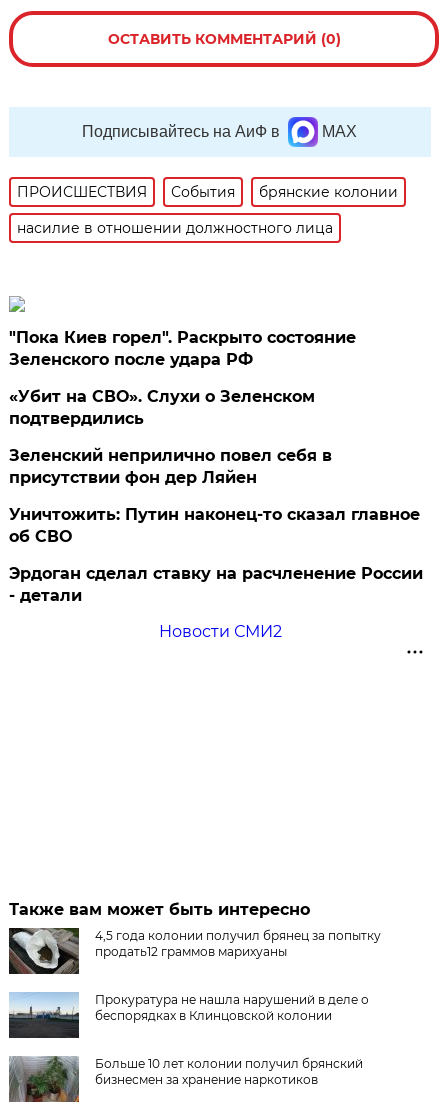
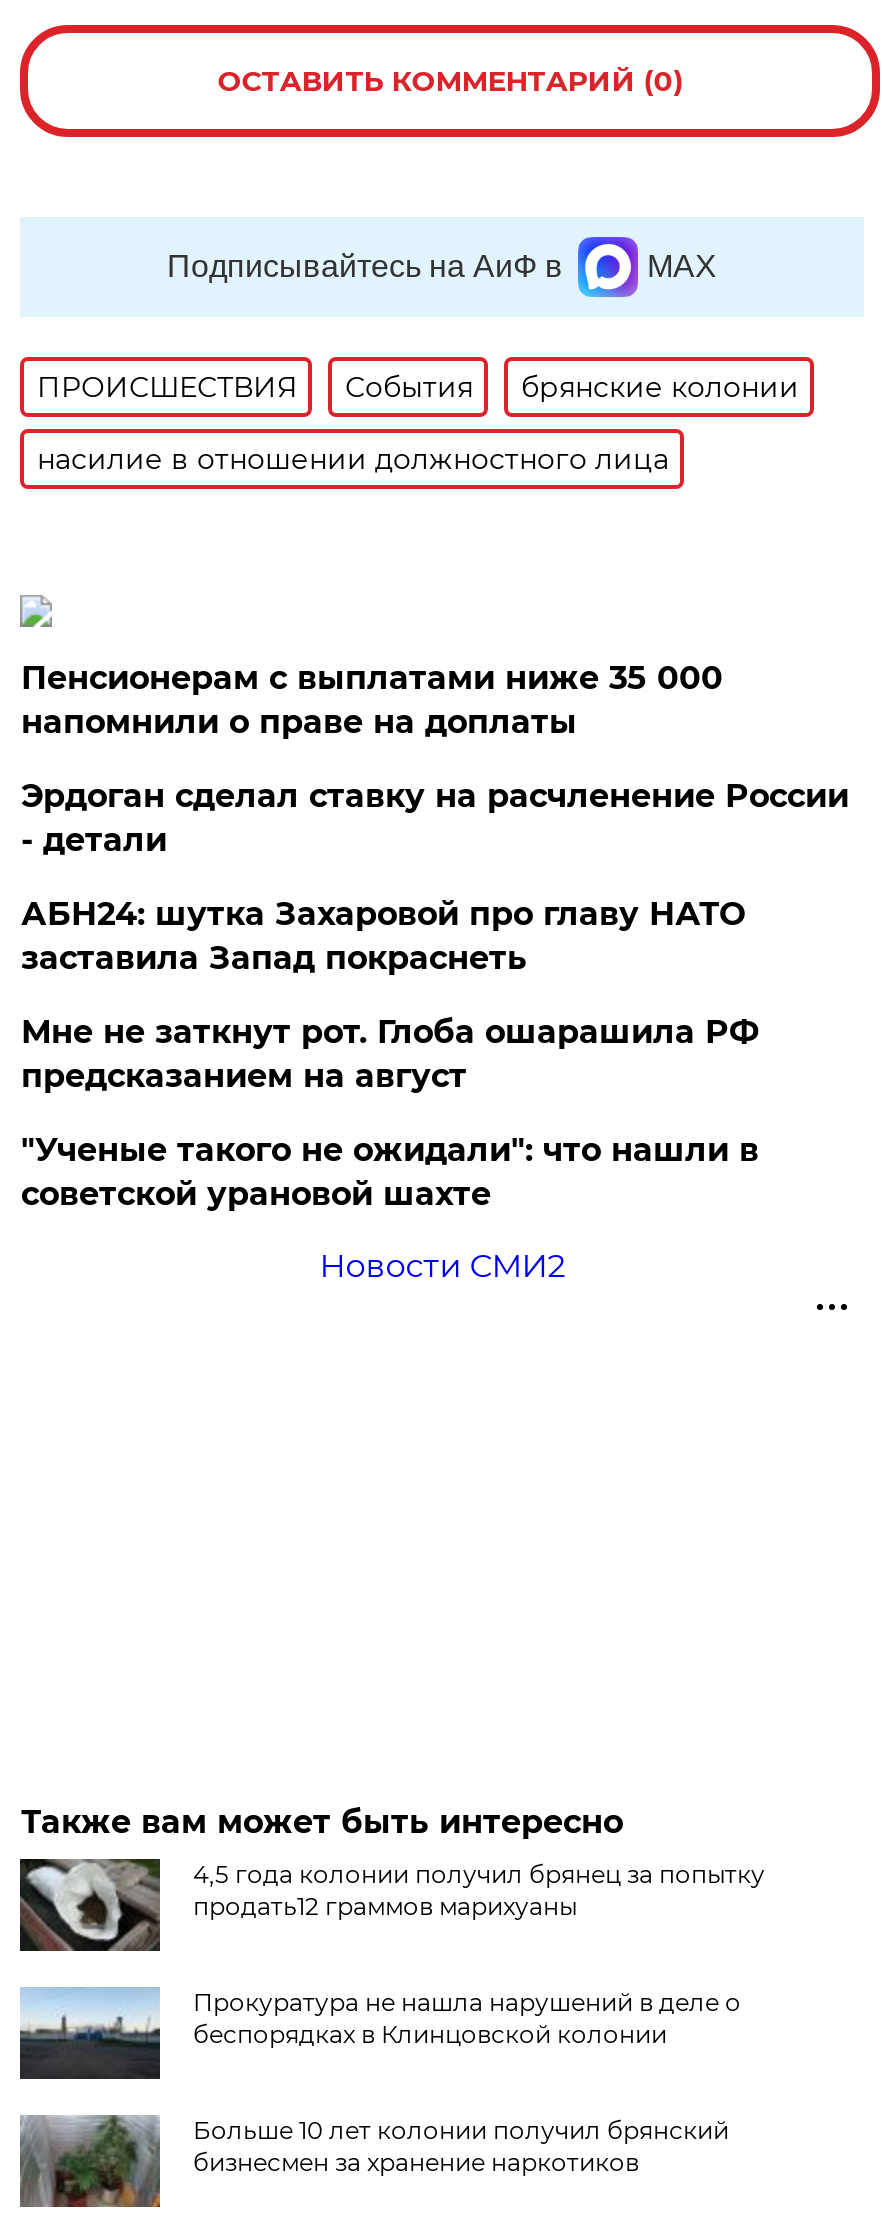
[9,328,420,546] "Пока Киев горел". Раскрыто состояние | Зеленского после удара РФ | «Убит на СВО». Слухи о Зеленском | подтвердились | Зеленский неприлично повел cебя в | присутствии фон дер Ляйен | Уничтожить: Путин наконец-то сказал главное | об СВО -> [21,659,723,741] Пенсионерам с выплатами ниже 35 000 | напомнили о праве на доплаты
moved [9,564,423,605] -> [21,777,849,859]: Эрдоган сделал ставку на расчленение России | - детали
none -> [21,895,759,1213] АБН24: шутка Захаровой про главу НАТО | заставила Запад покраснеть | Мне не заткнут рот. Глоба ошарашила РФ | предсказанием на август | "Ученые такого не ожидали": что нашли в | советской урановой шахте

